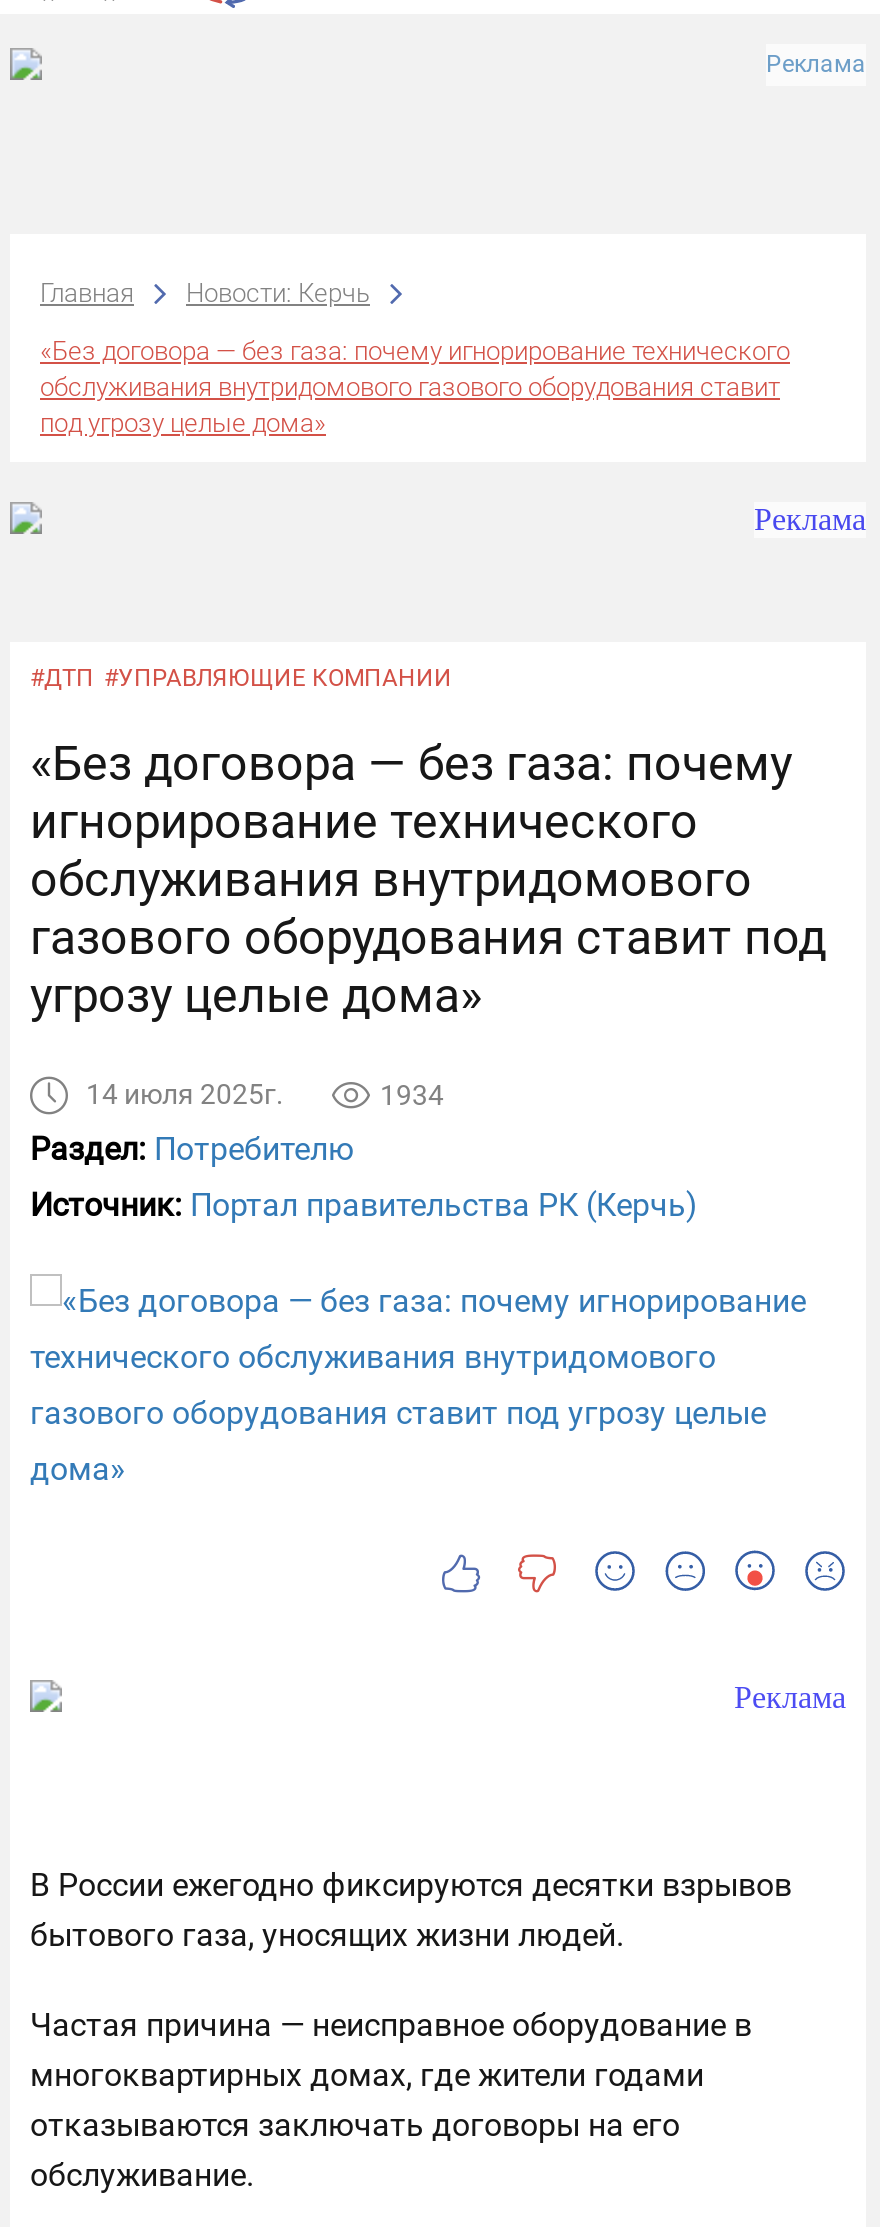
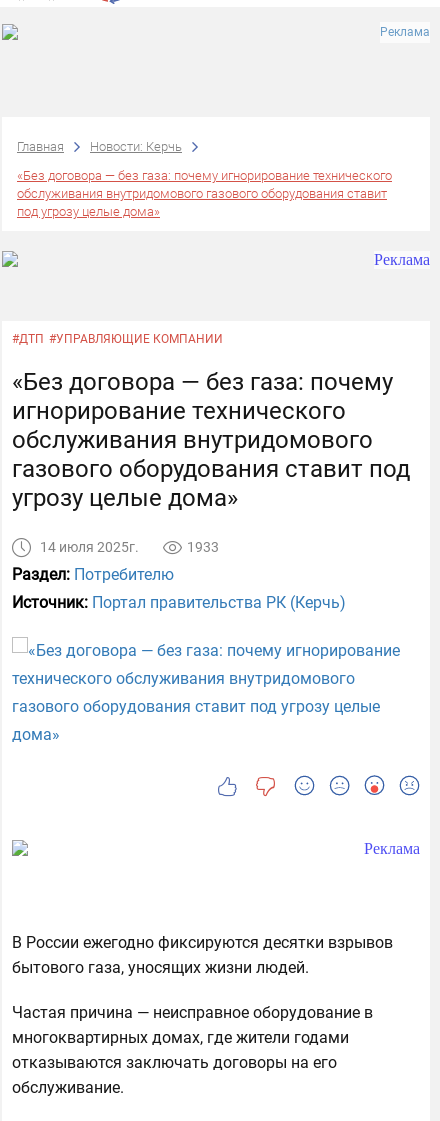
[380,1079,444,1111] 1934 -> [187,539,219,555] 1933

